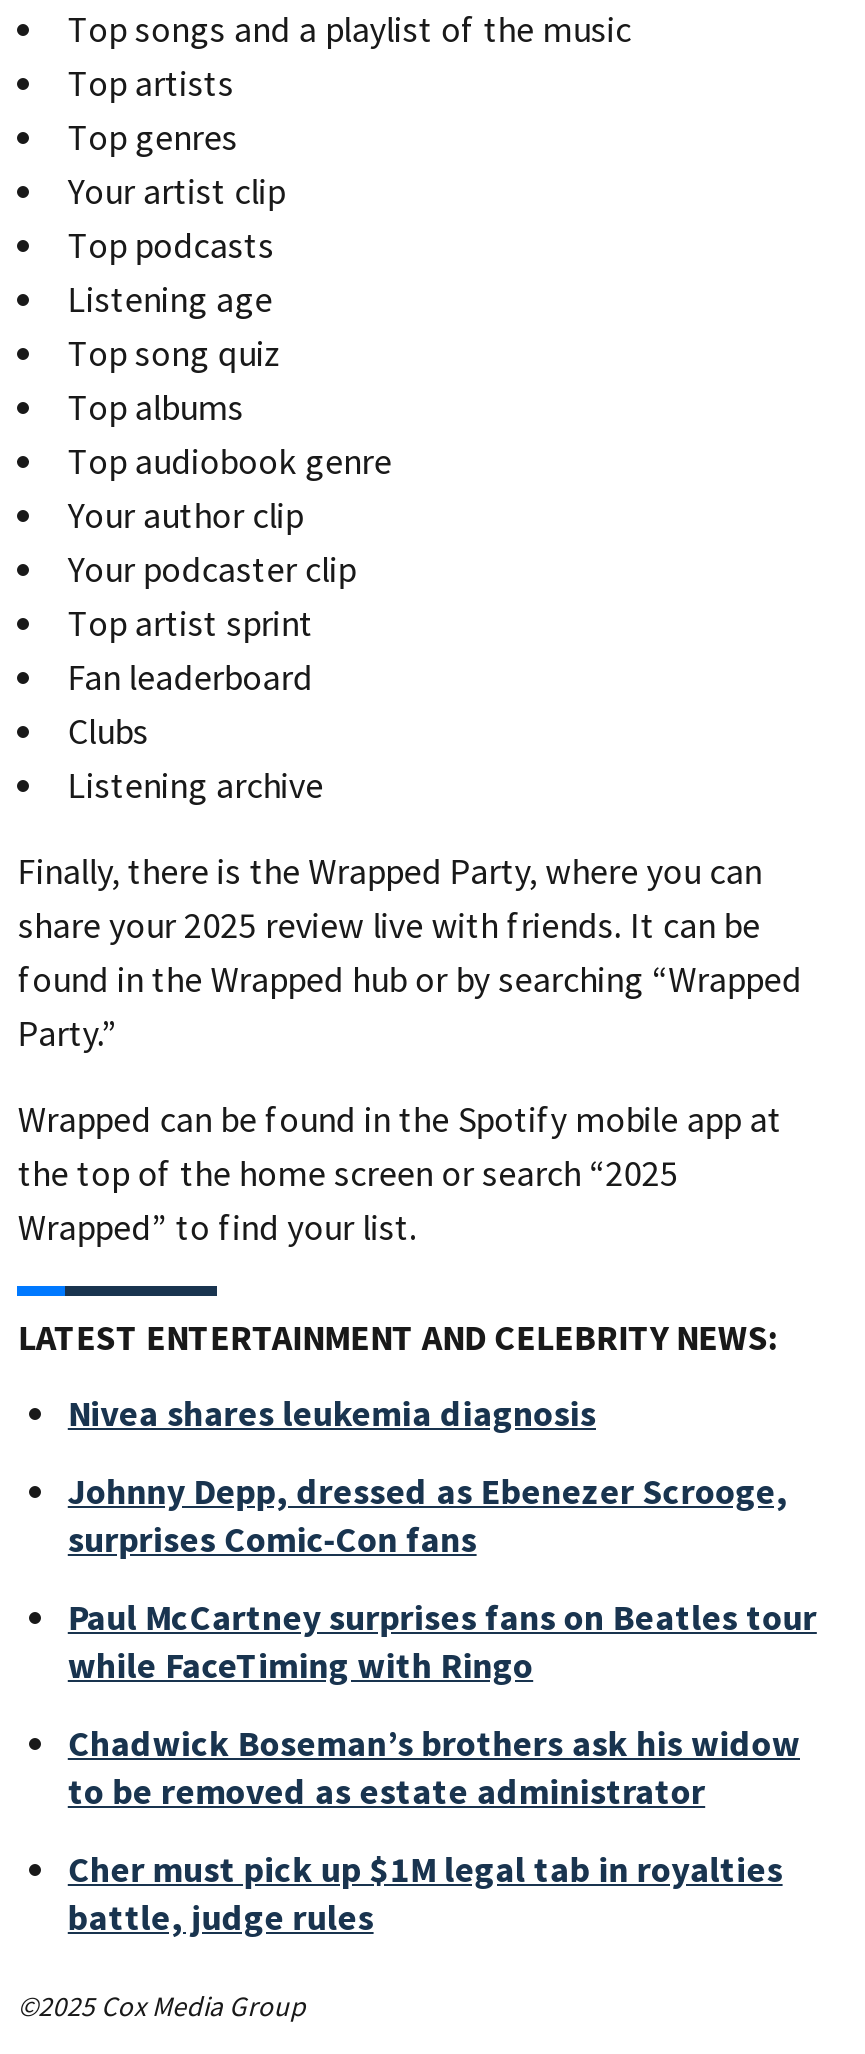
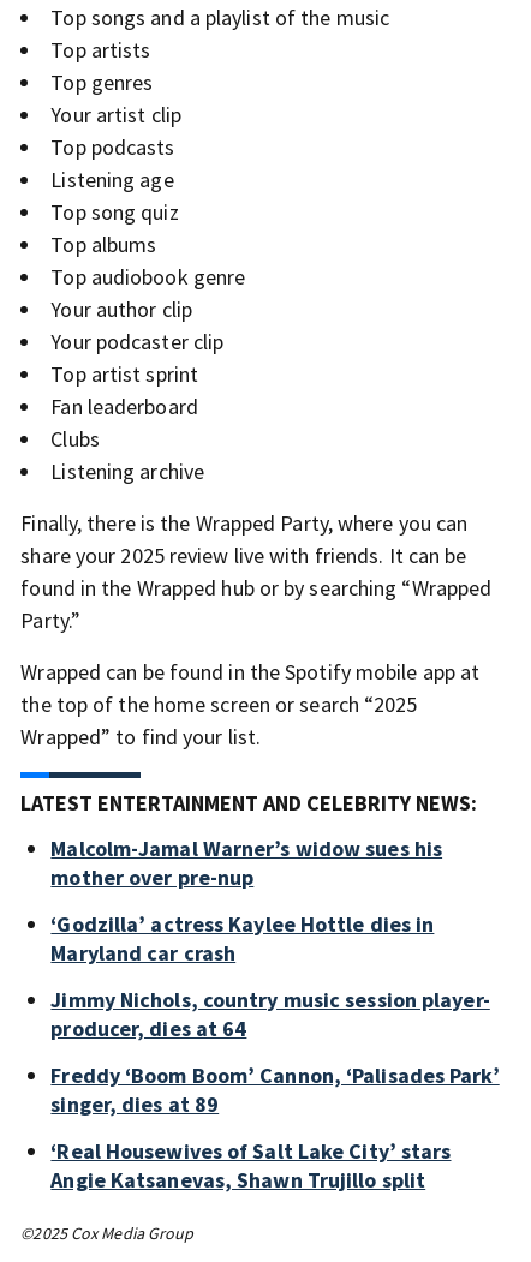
[68,1390,596,1436] Nivea shares leukemia diagnosis -> [51,835,442,891] Malcolm-Jamal Warner’s widow sues his | mother over pre-nup
[68,1468,788,1562] Johnny Depp, dressed as Ebenezer Scrooge, | surprises Comic-Con fans -> [51,910,434,967] ‘Godzilla’ actress Kaylee Hottle dies in | Maryland car crash
[68,1594,817,1688] Paul McCartney surprises fans on Beatles tour | while FaceTiming with Ringo -> [51,986,490,1042] Jimmy Nichols, country music session player- | producer, dies at 64
[68,1720,800,1814] Chadwick Boseman’s brothers ask his widow | to be removed as estate administrator -> [51,1061,499,1118] Freddy ‘Boom Boom’ Cannon, ‘Palisades Park’ | singer, dies at 89
[68,1846,783,1940] Cher must pick up $1M legal tab in royalties | battle, judge rules -> [51,1137,451,1194] ‘Real Housewives of Salt Lake City’ stars | Angie Katsanevas, Shawn Trujillo split

